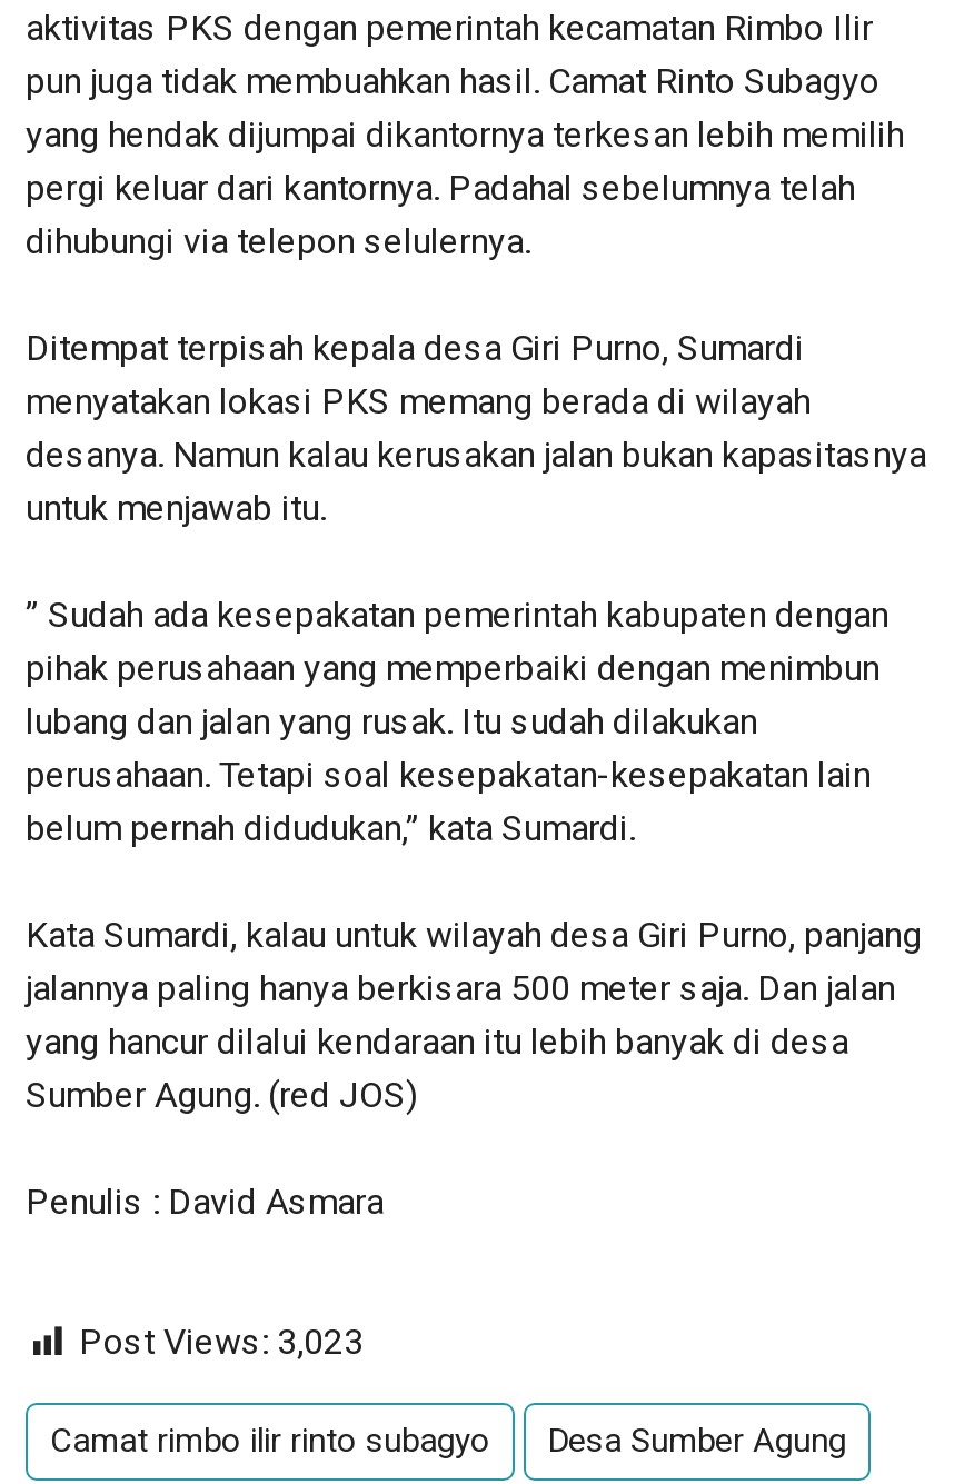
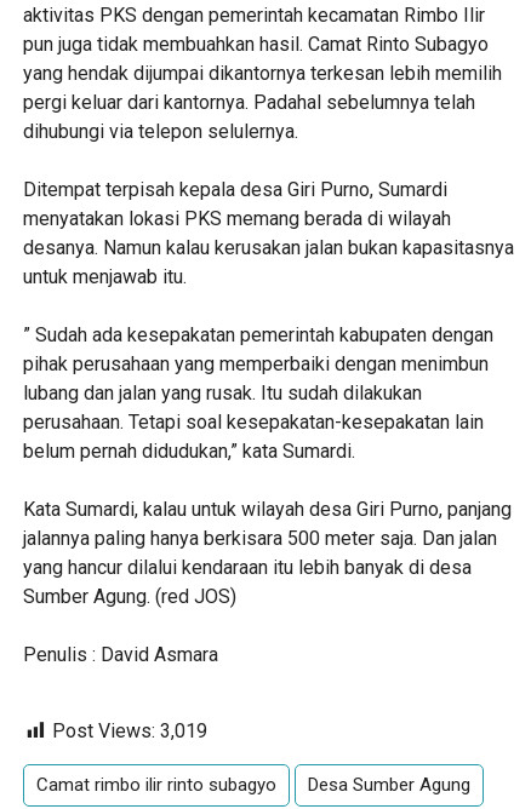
[79,1321,364,1363] Post Views: 3,023 -> [52,719,207,742] Post Views: 3,019

